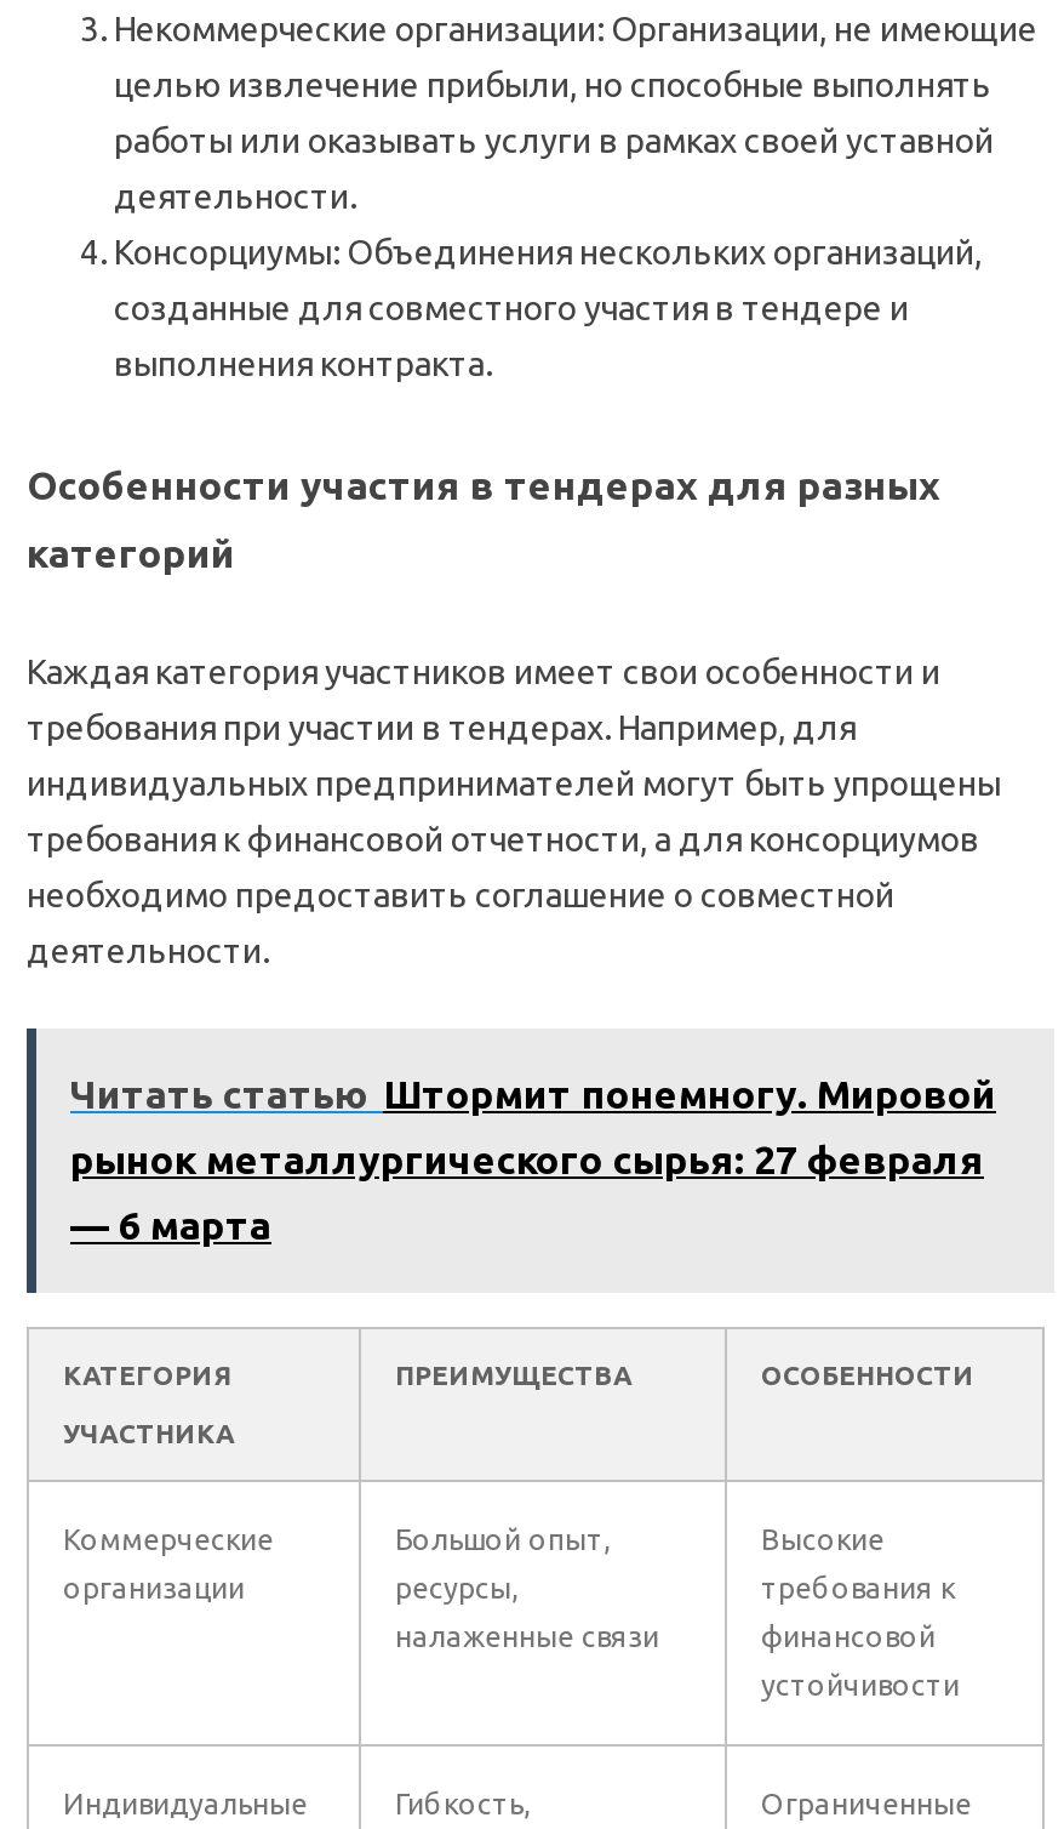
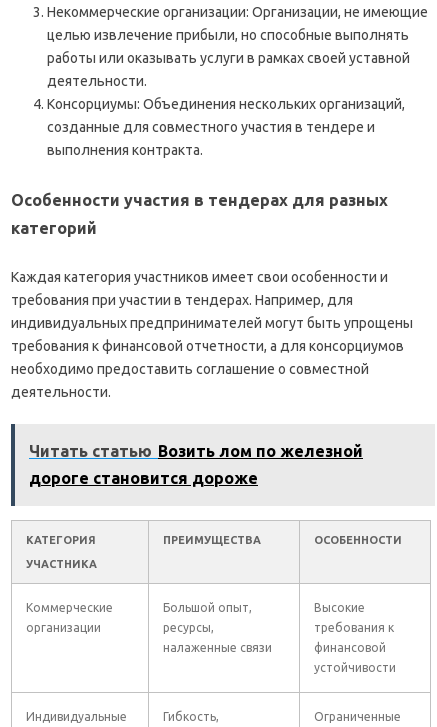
[70,1072,996,1247] Читать статью Штормит понемногу. Мировой | рынок металлургического сырья: 27 февраля | — 6 марта -> [29,442,363,487] Читать статью Возить лом по железной | дороге становится дороже

